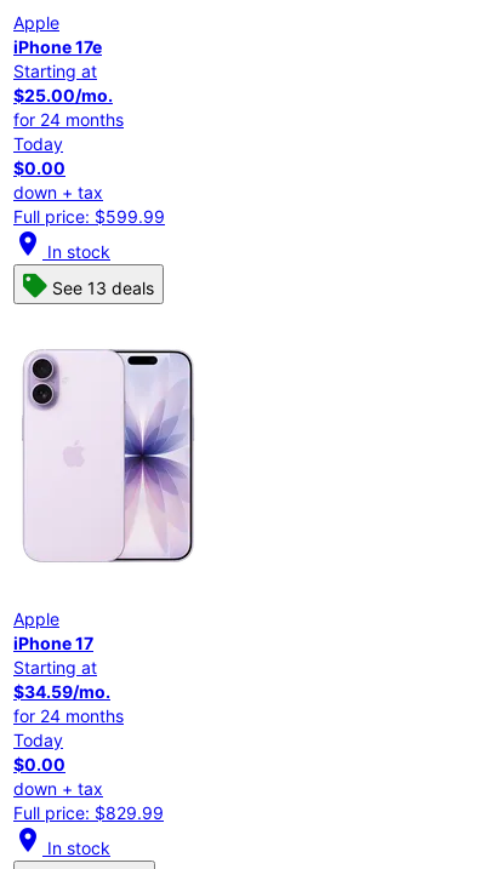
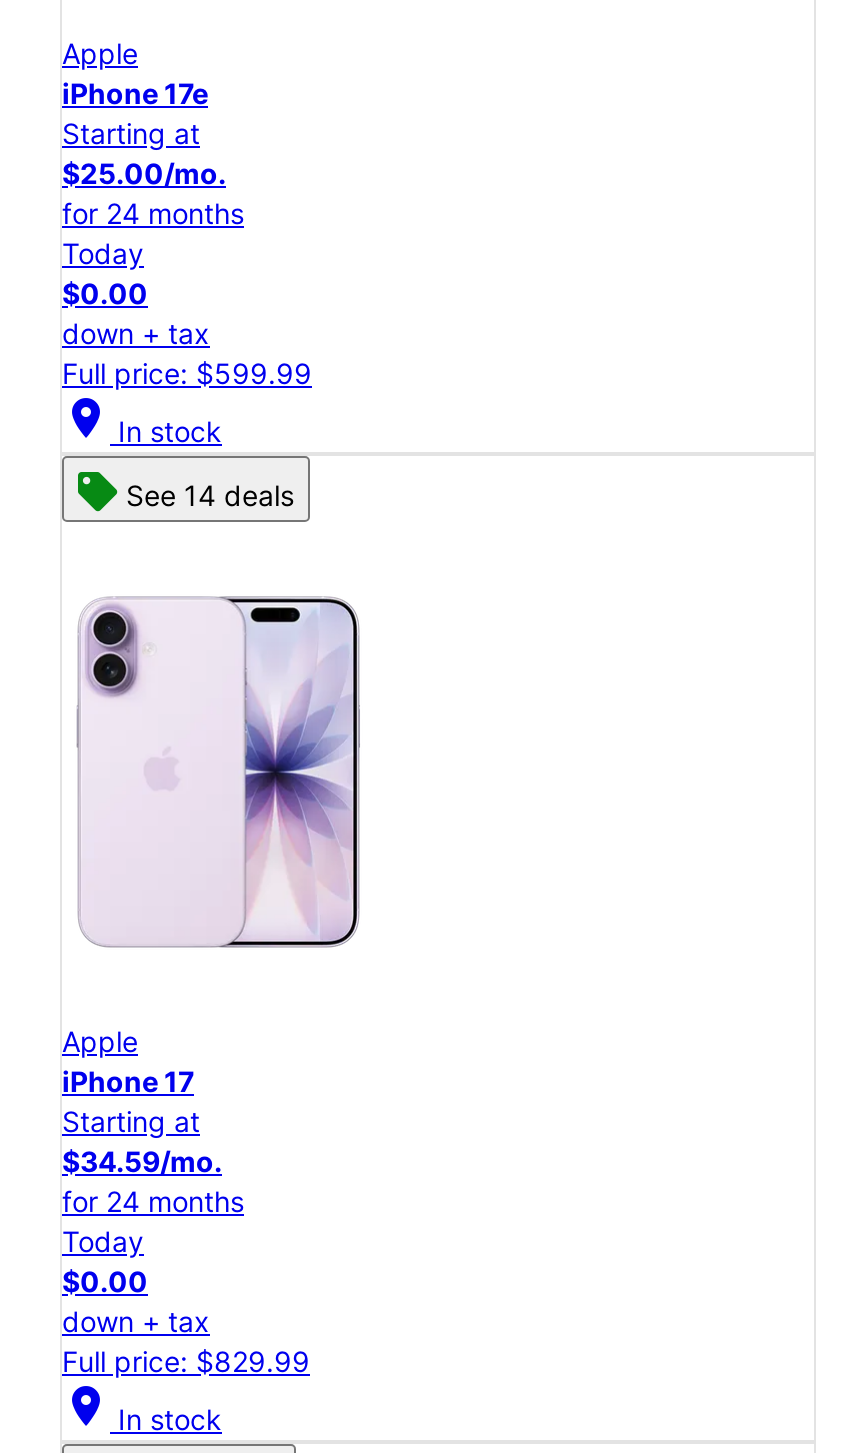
[52,278,154,299] See 13 deals -> [126,479,294,513] See 14 deals

